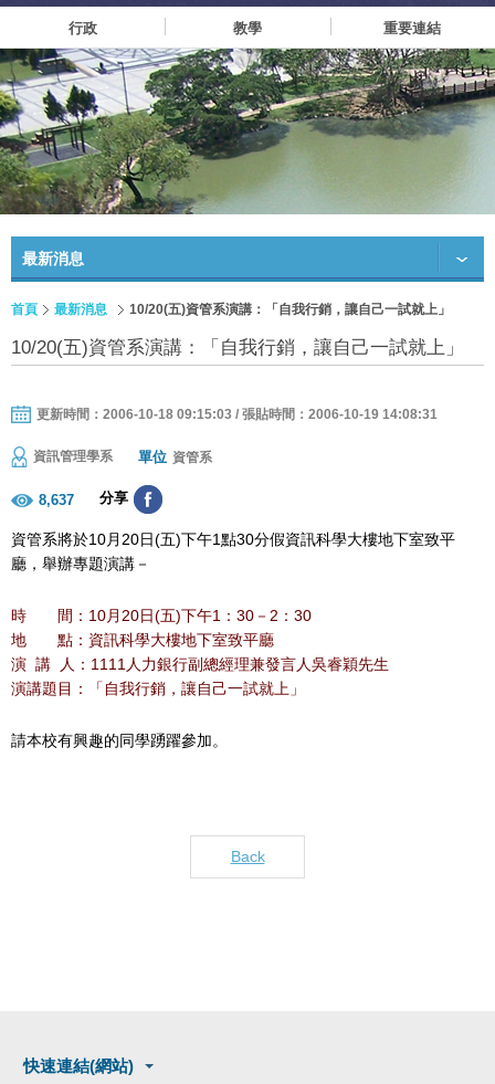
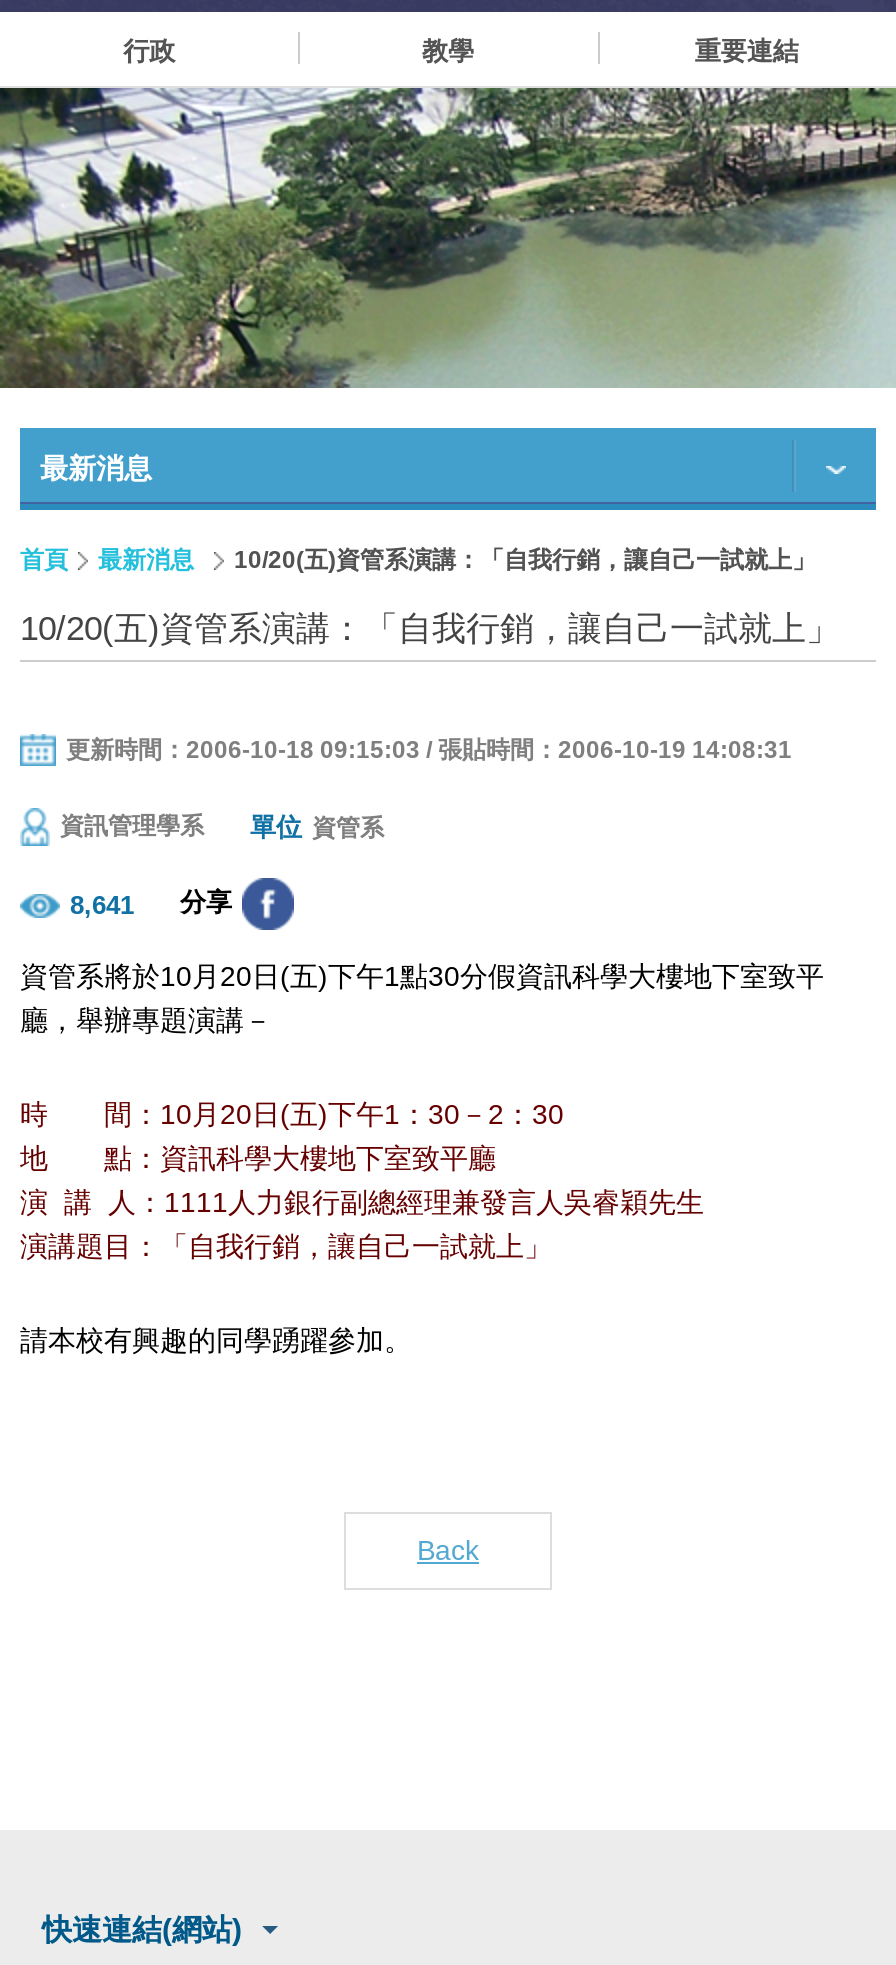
[39,490,128,508] 8,637 分享 -> [70,887,232,919] 8,641 分享

